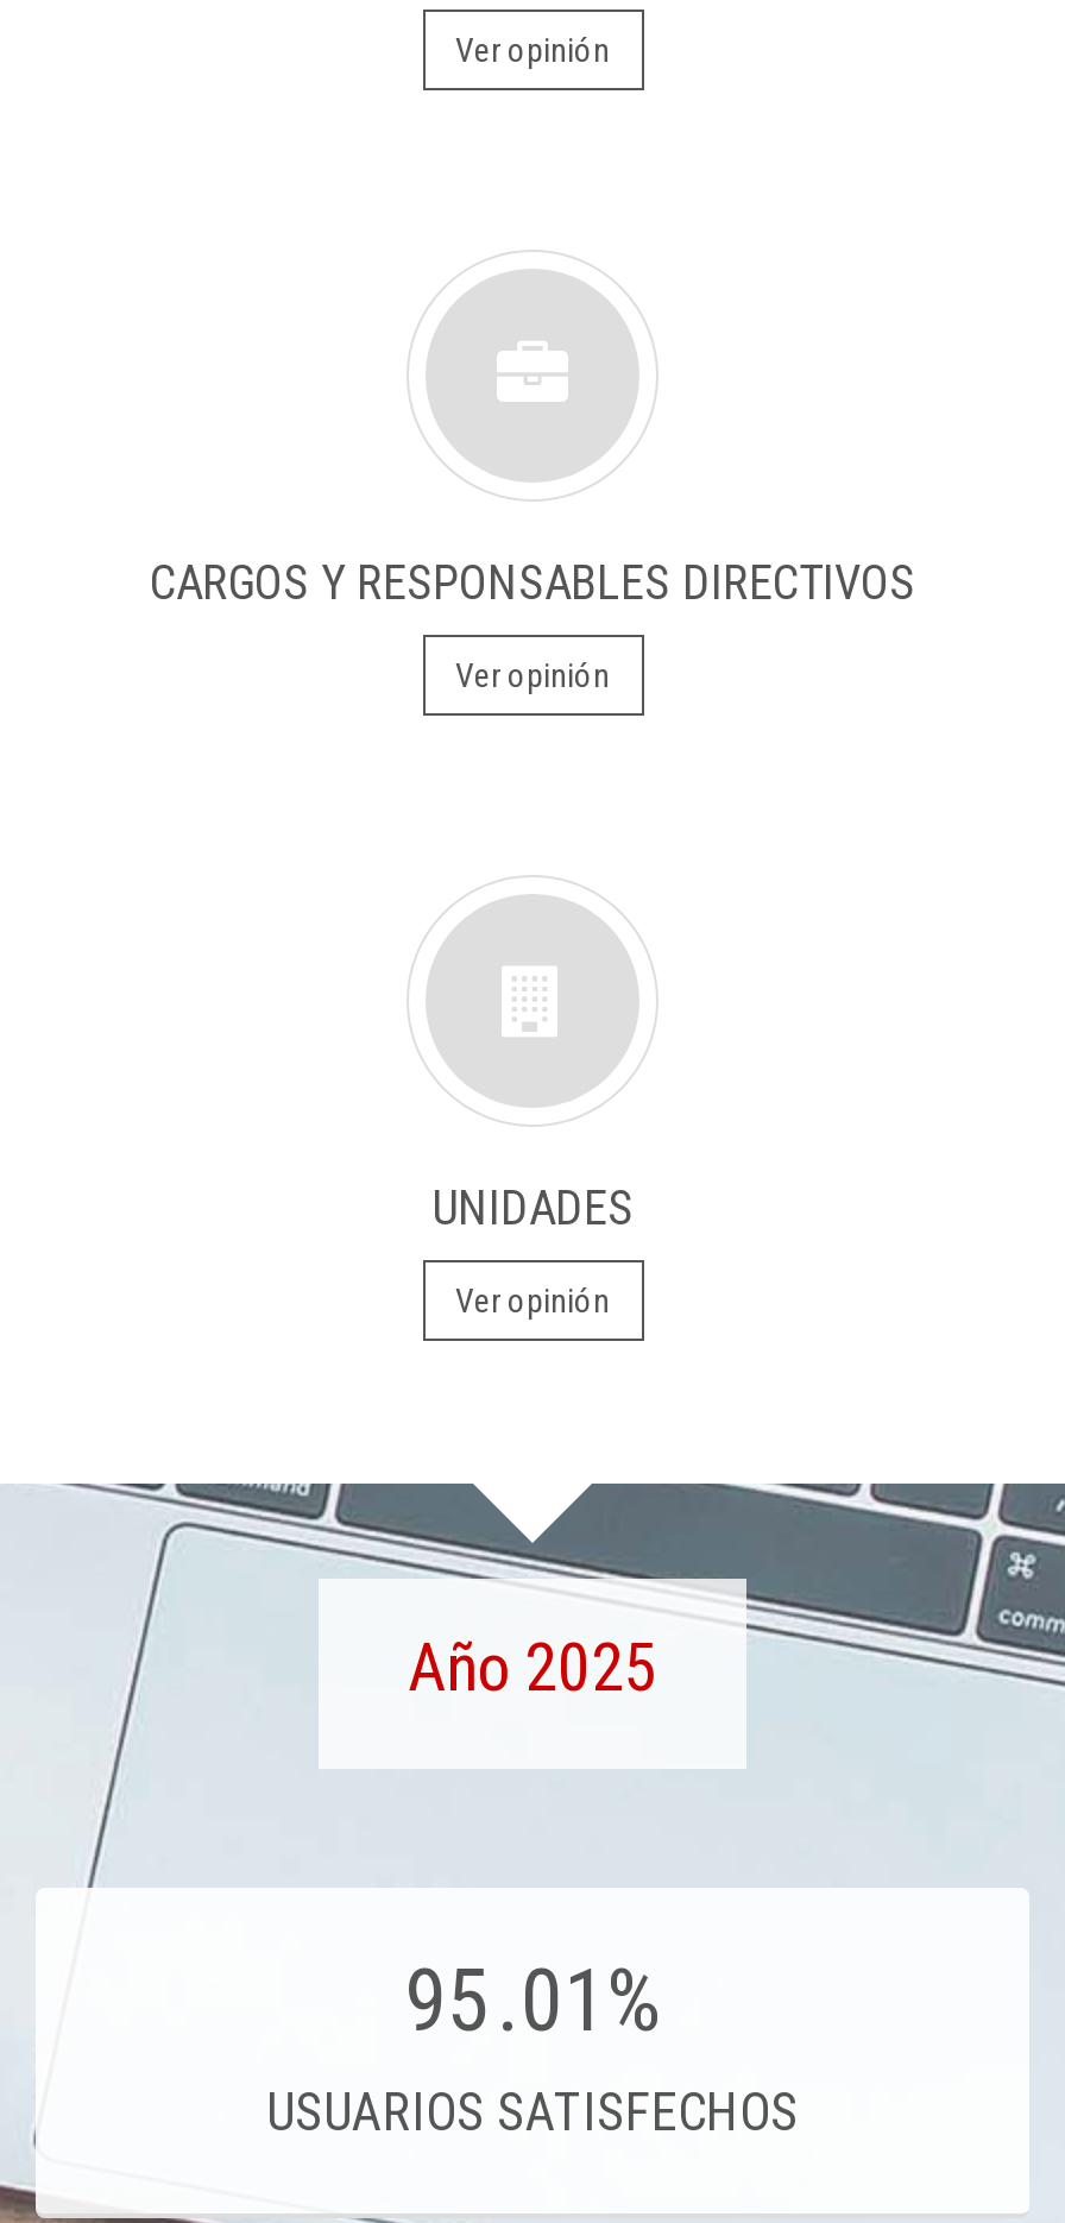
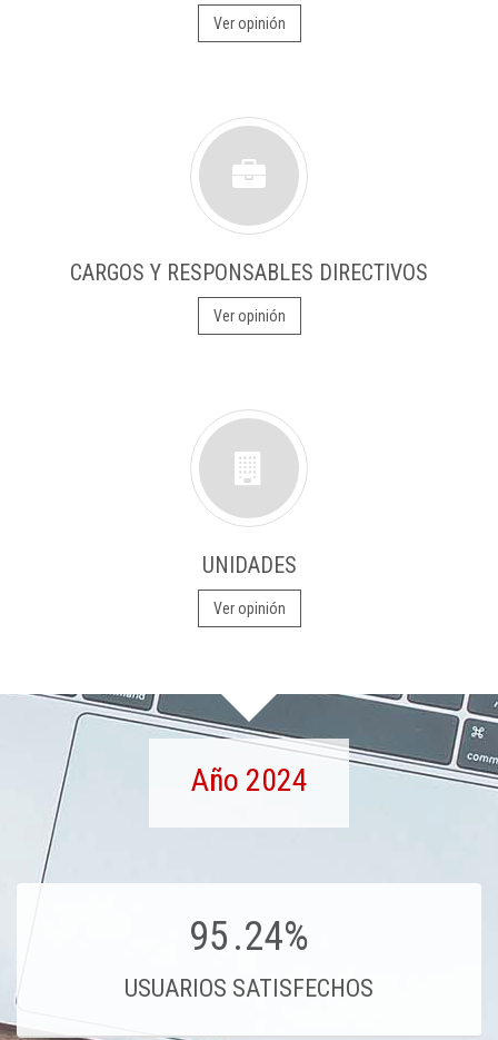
[408,1629,657,1707] Año 2025 -> [191,762,307,799] Año 2024
[404,1952,661,2052] 95 .01% -> [189,913,309,960] 95 .24%

